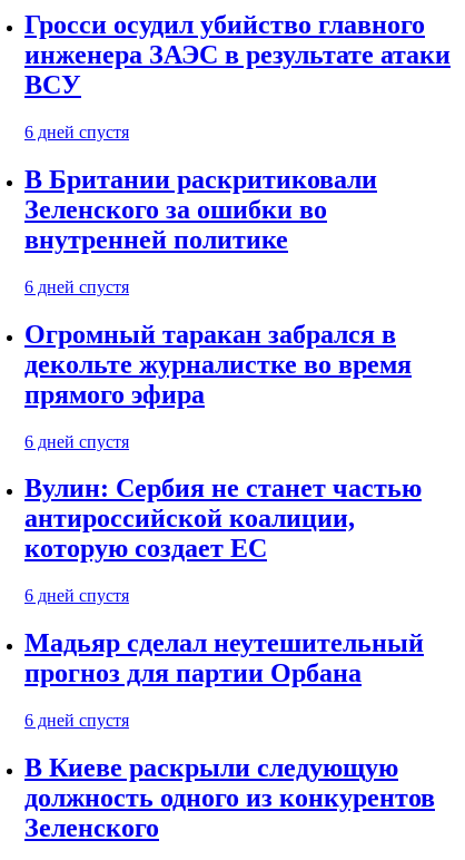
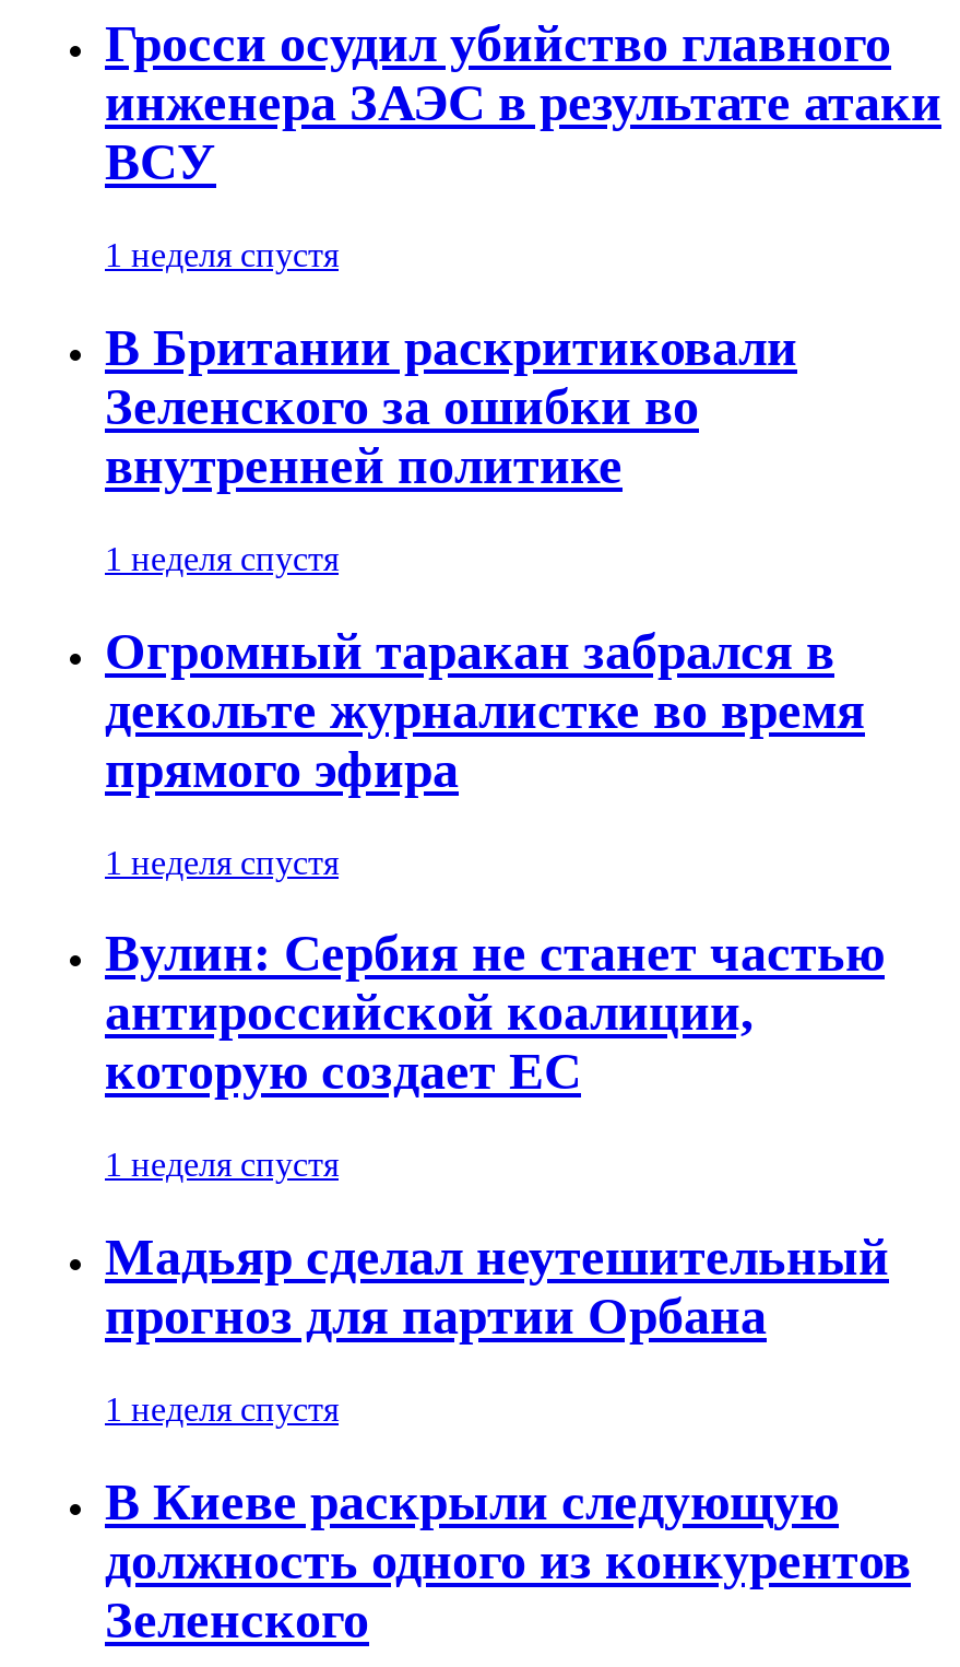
[24,122,129,141] 6 дней спустя -> [105,236,339,273] 1 неделя спустя
[24,277,129,296] 6 дней спустя -> [105,540,339,577] 1 неделя спустя
[24,432,129,451] 6 дней спустя -> [105,843,339,880] 1 неделя спустя
[24,586,129,605] 6 дней спустя -> [105,1146,339,1184] 1 неделя спустя
[24,711,129,730] 6 дней спустя -> [105,1391,339,1428] 1 неделя спустя

